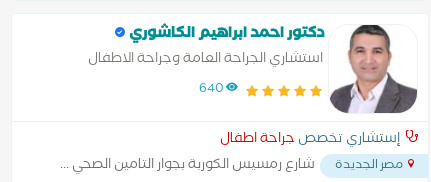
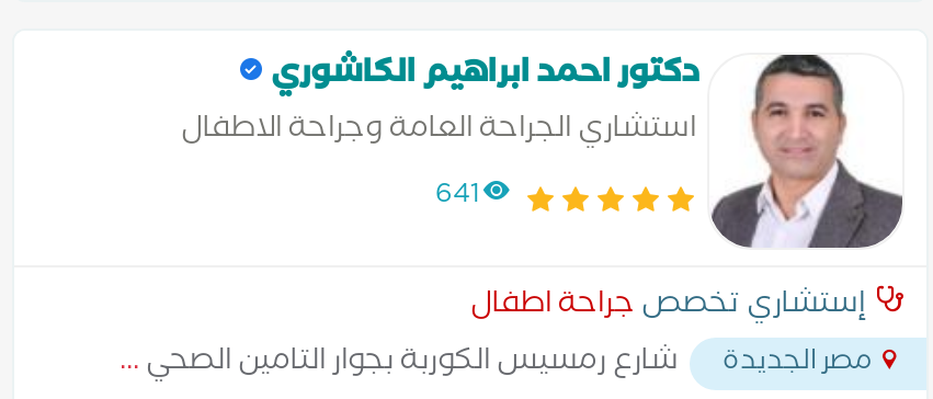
[199,79,224,102] 640 -> [435,173,479,224] 641

